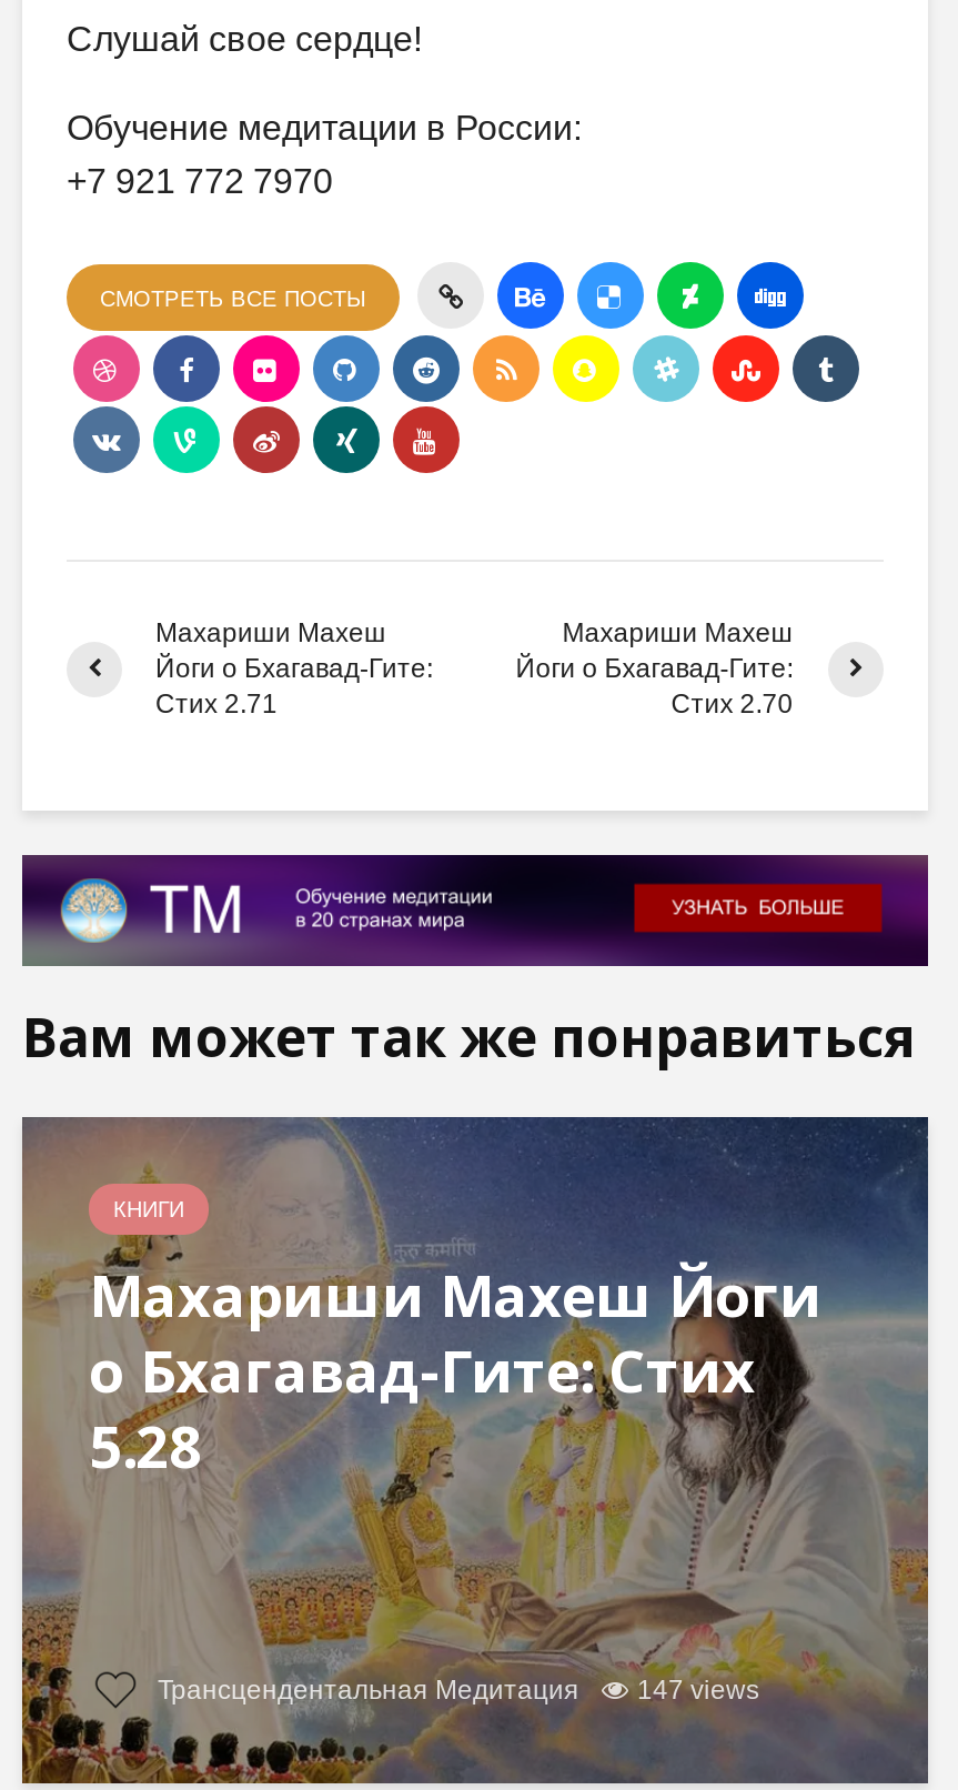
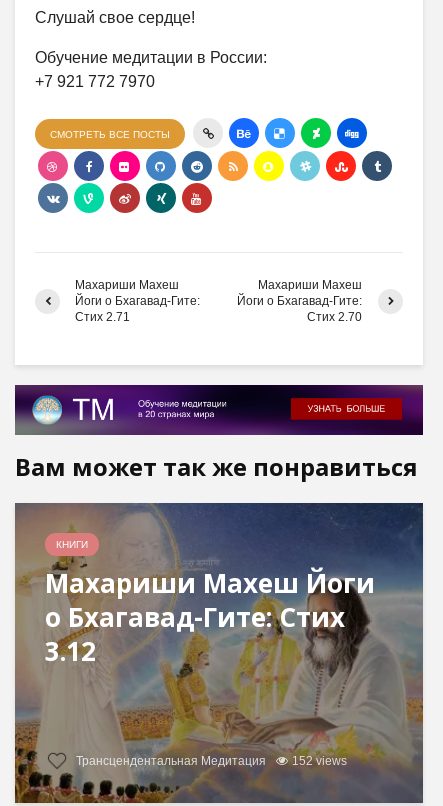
[89,1407,202,1487] 5.28 -> [45,633,96,669] 3.12
[151,1675,759,1706] Трансцендентальная Медитация 147 views -> [73,754,347,768] Трансцендентальная Медитация 152 views

